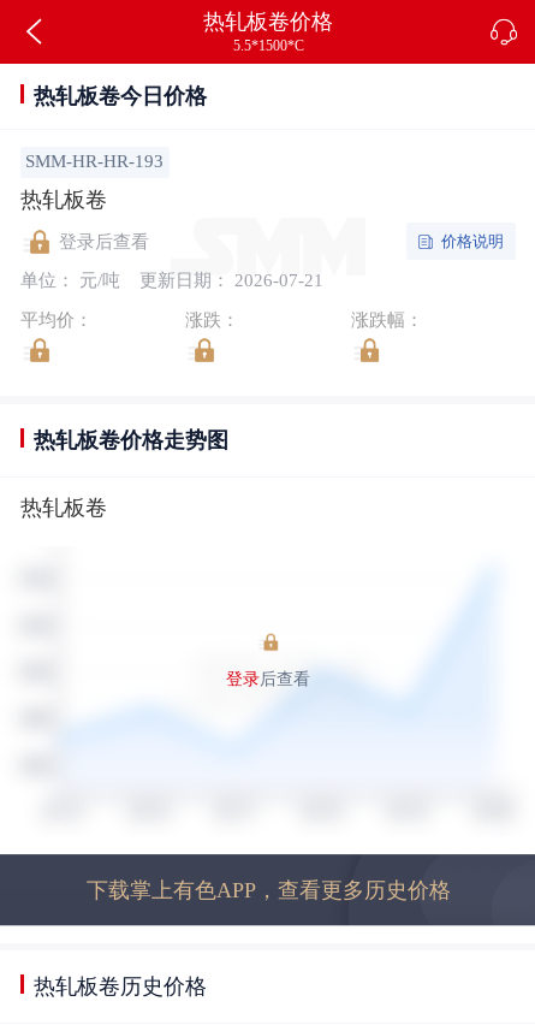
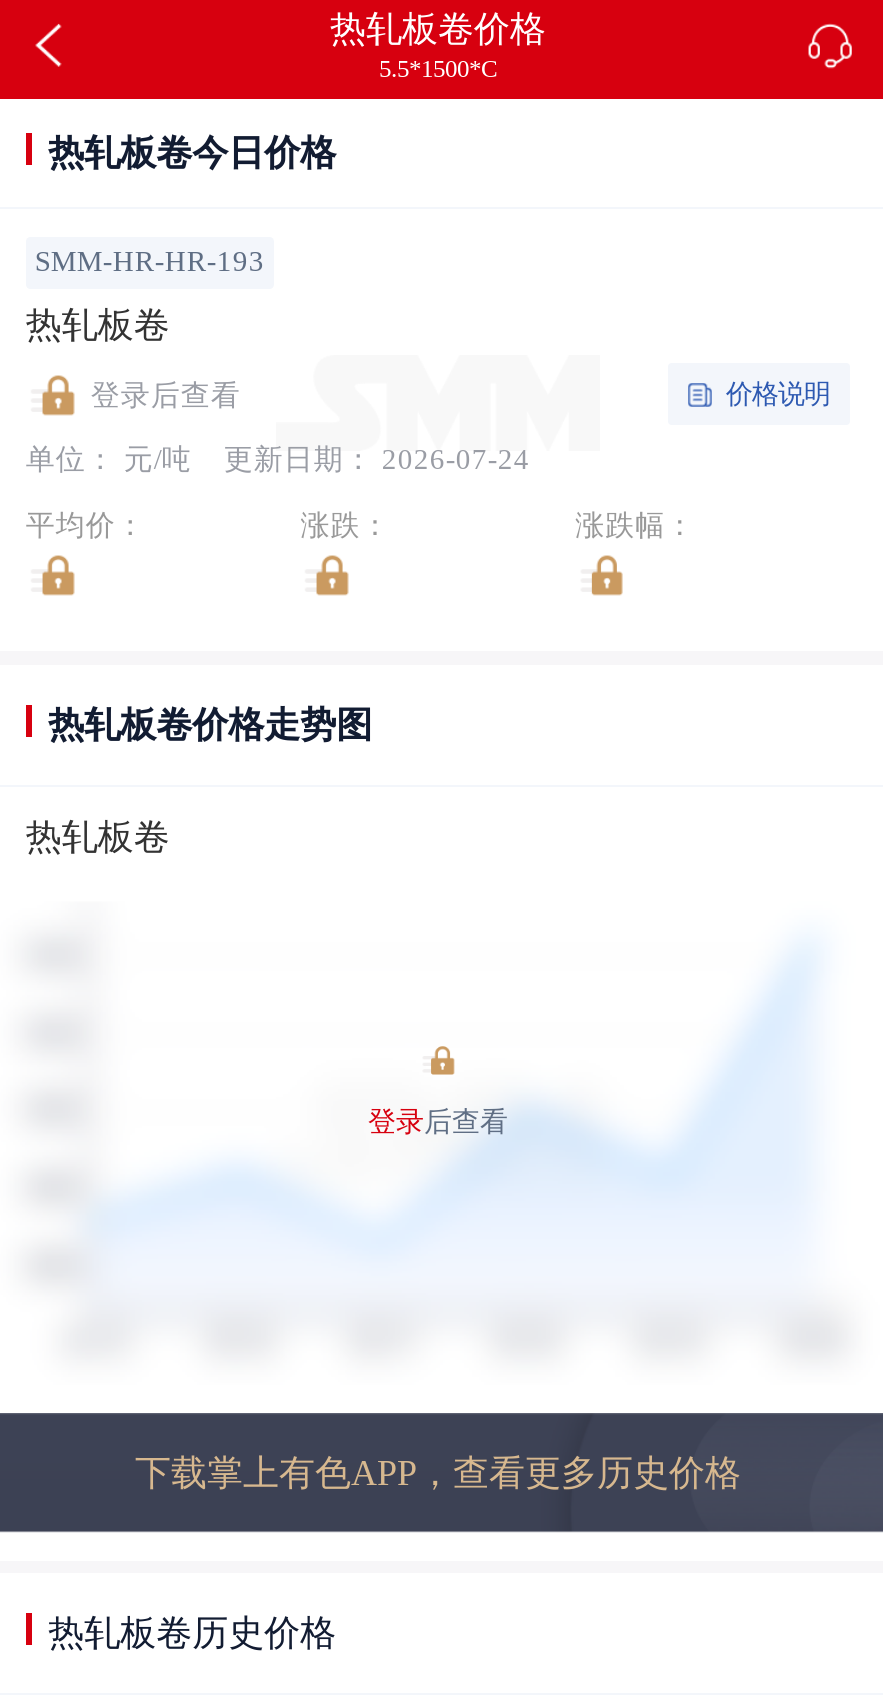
[139,270,323,289] 更新日期： 2026-07-21 -> [224,442,530,474] 更新日期： 2026-07-24

